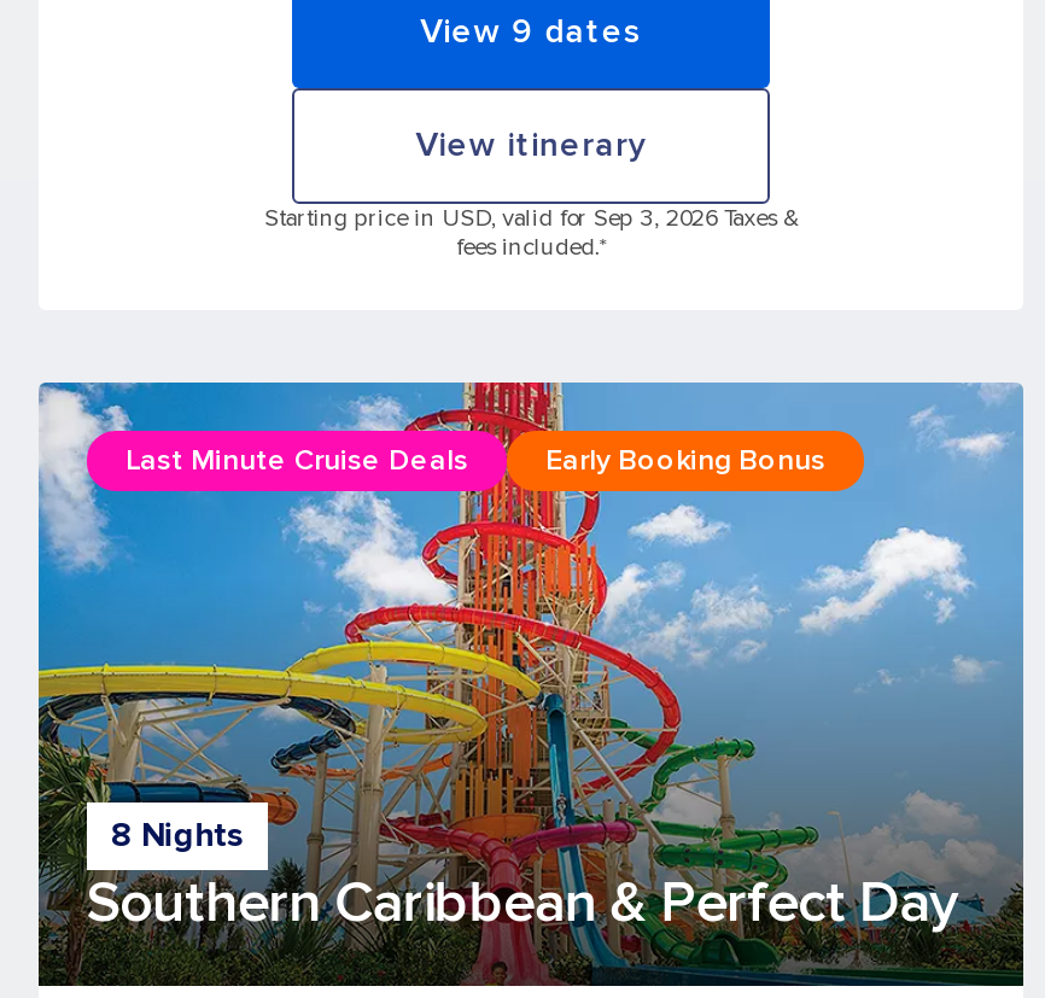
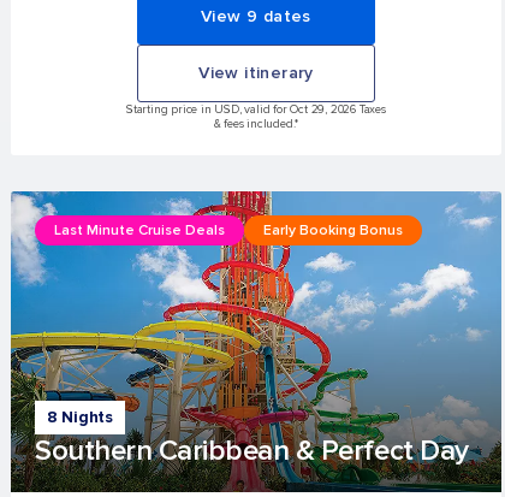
[265,203,797,261] Starting price in USD, valid for Sep 3, 2026 Taxes & | fees included.* -> [126,102,386,131] Starting price in USD, valid for Oct 29, 2026 Taxes | & fees included.*

